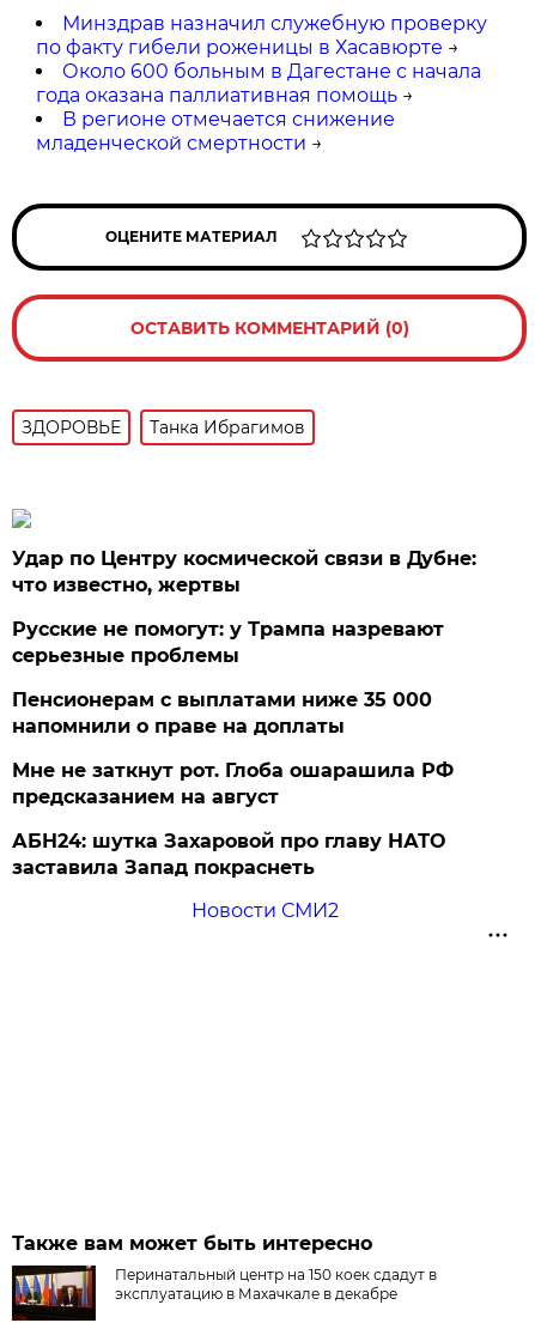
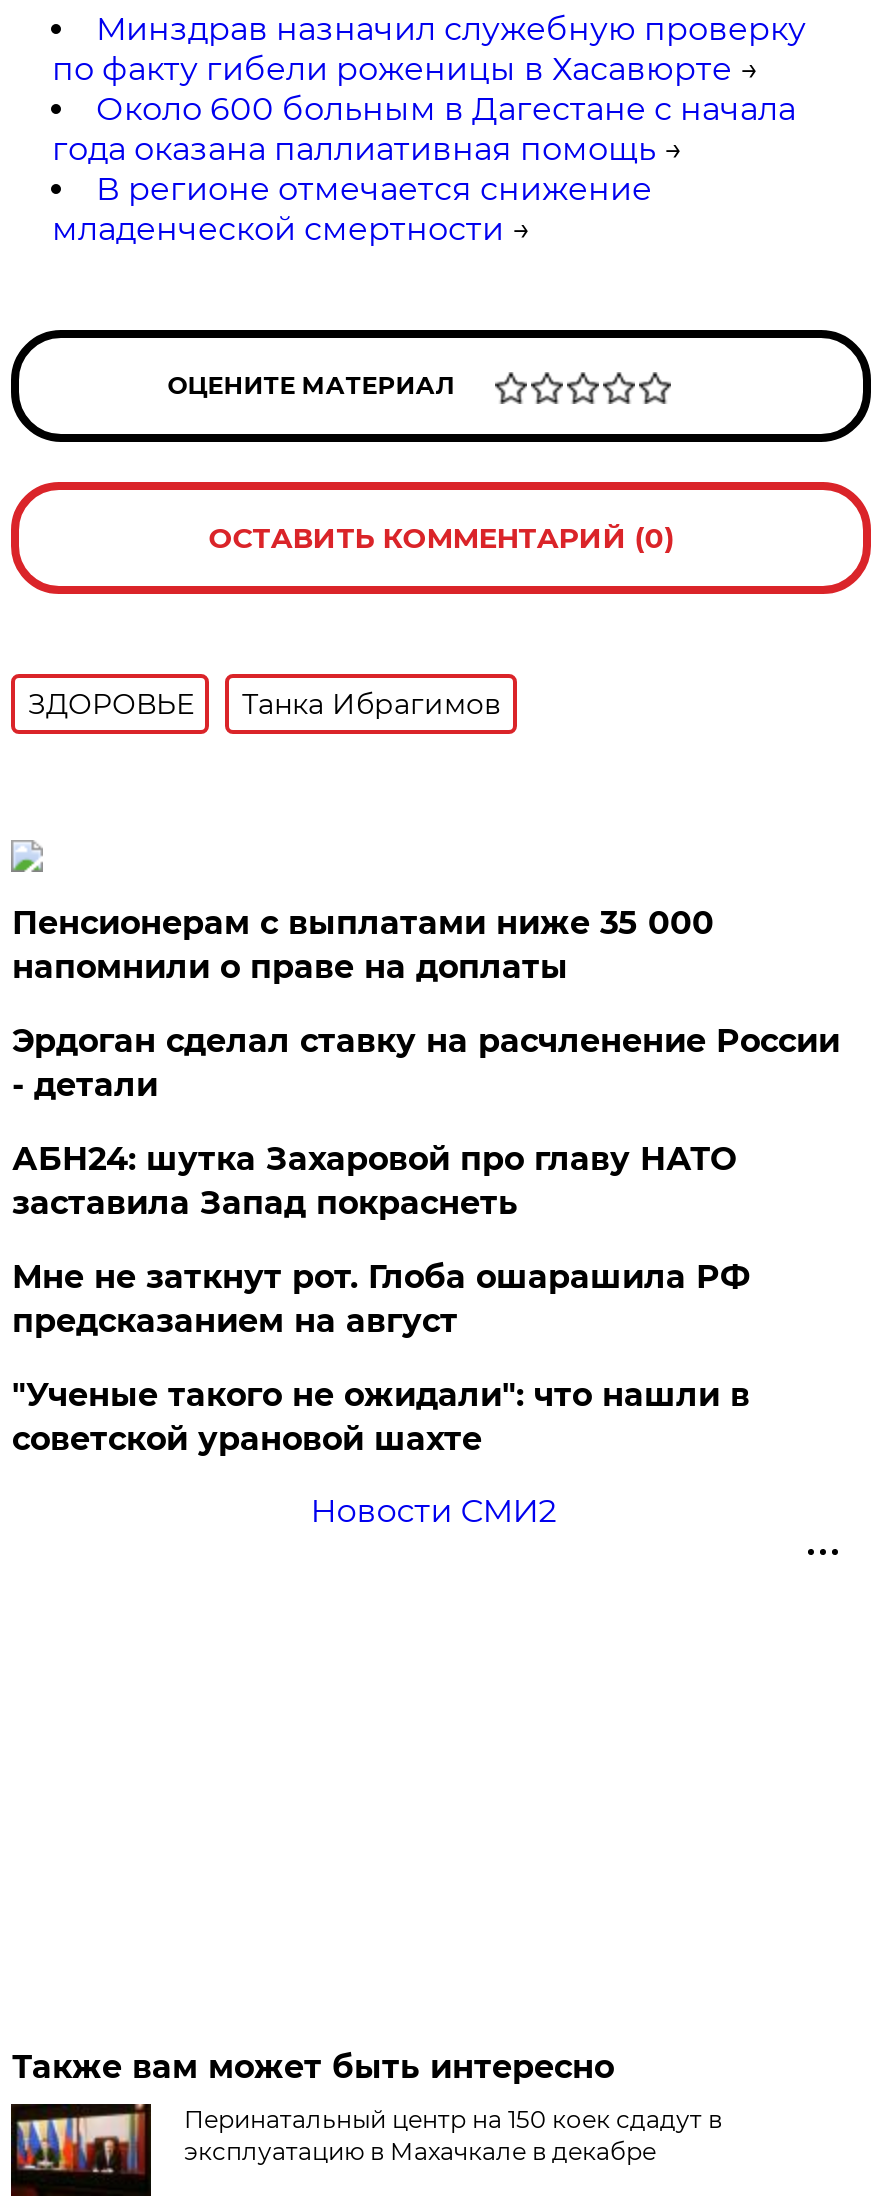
[12,547,477,667] Удар по Центру космической связи в Дубне: | что известно, жертвы | Русские не помогут: у Трампа назревают | серьезные проблемы -> none
moved [12,688,433,737] -> [12,904,714,986]: Пенсионерам с выплатами ниже 35 000 | напомнили о праве на доплаты
none -> [12,1022,840,1104] Эрдоган сделал ставку на расчленение России | - детали
none -> [12,1376,750,1458] "Ученые такого не ожидали": что нашли в | советской урановой шахте
moved [12,830,446,879] -> [12,1140,736,1222]: АБН24: шутка Захаровой про главу НАТО | заставила Запад покраснеть

